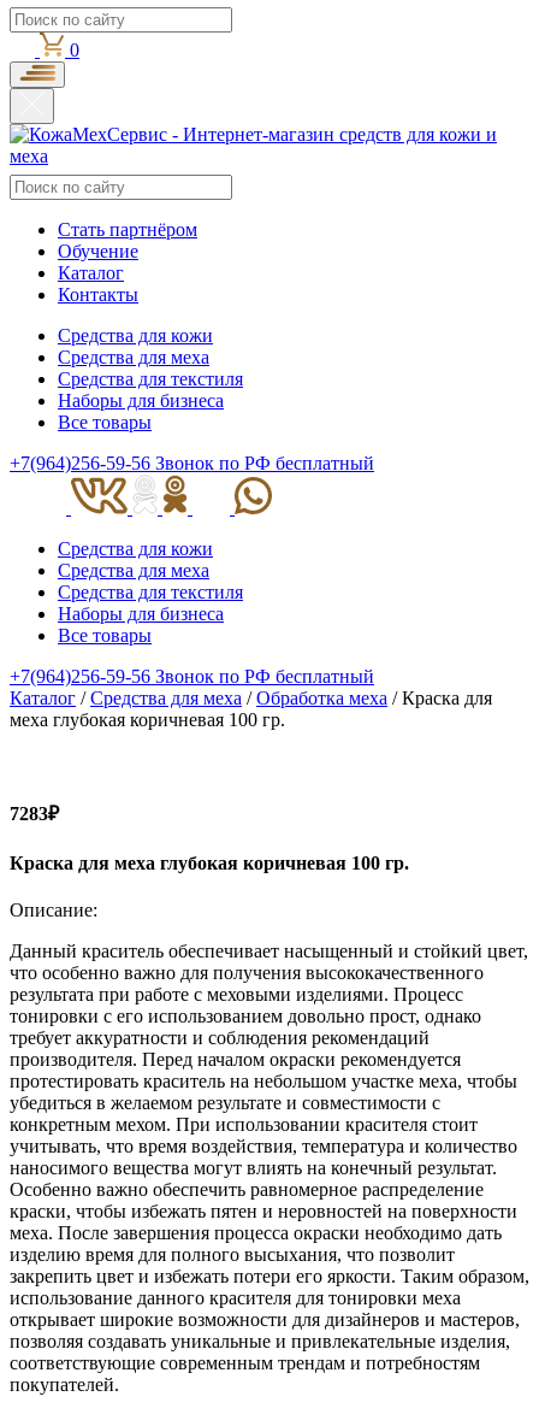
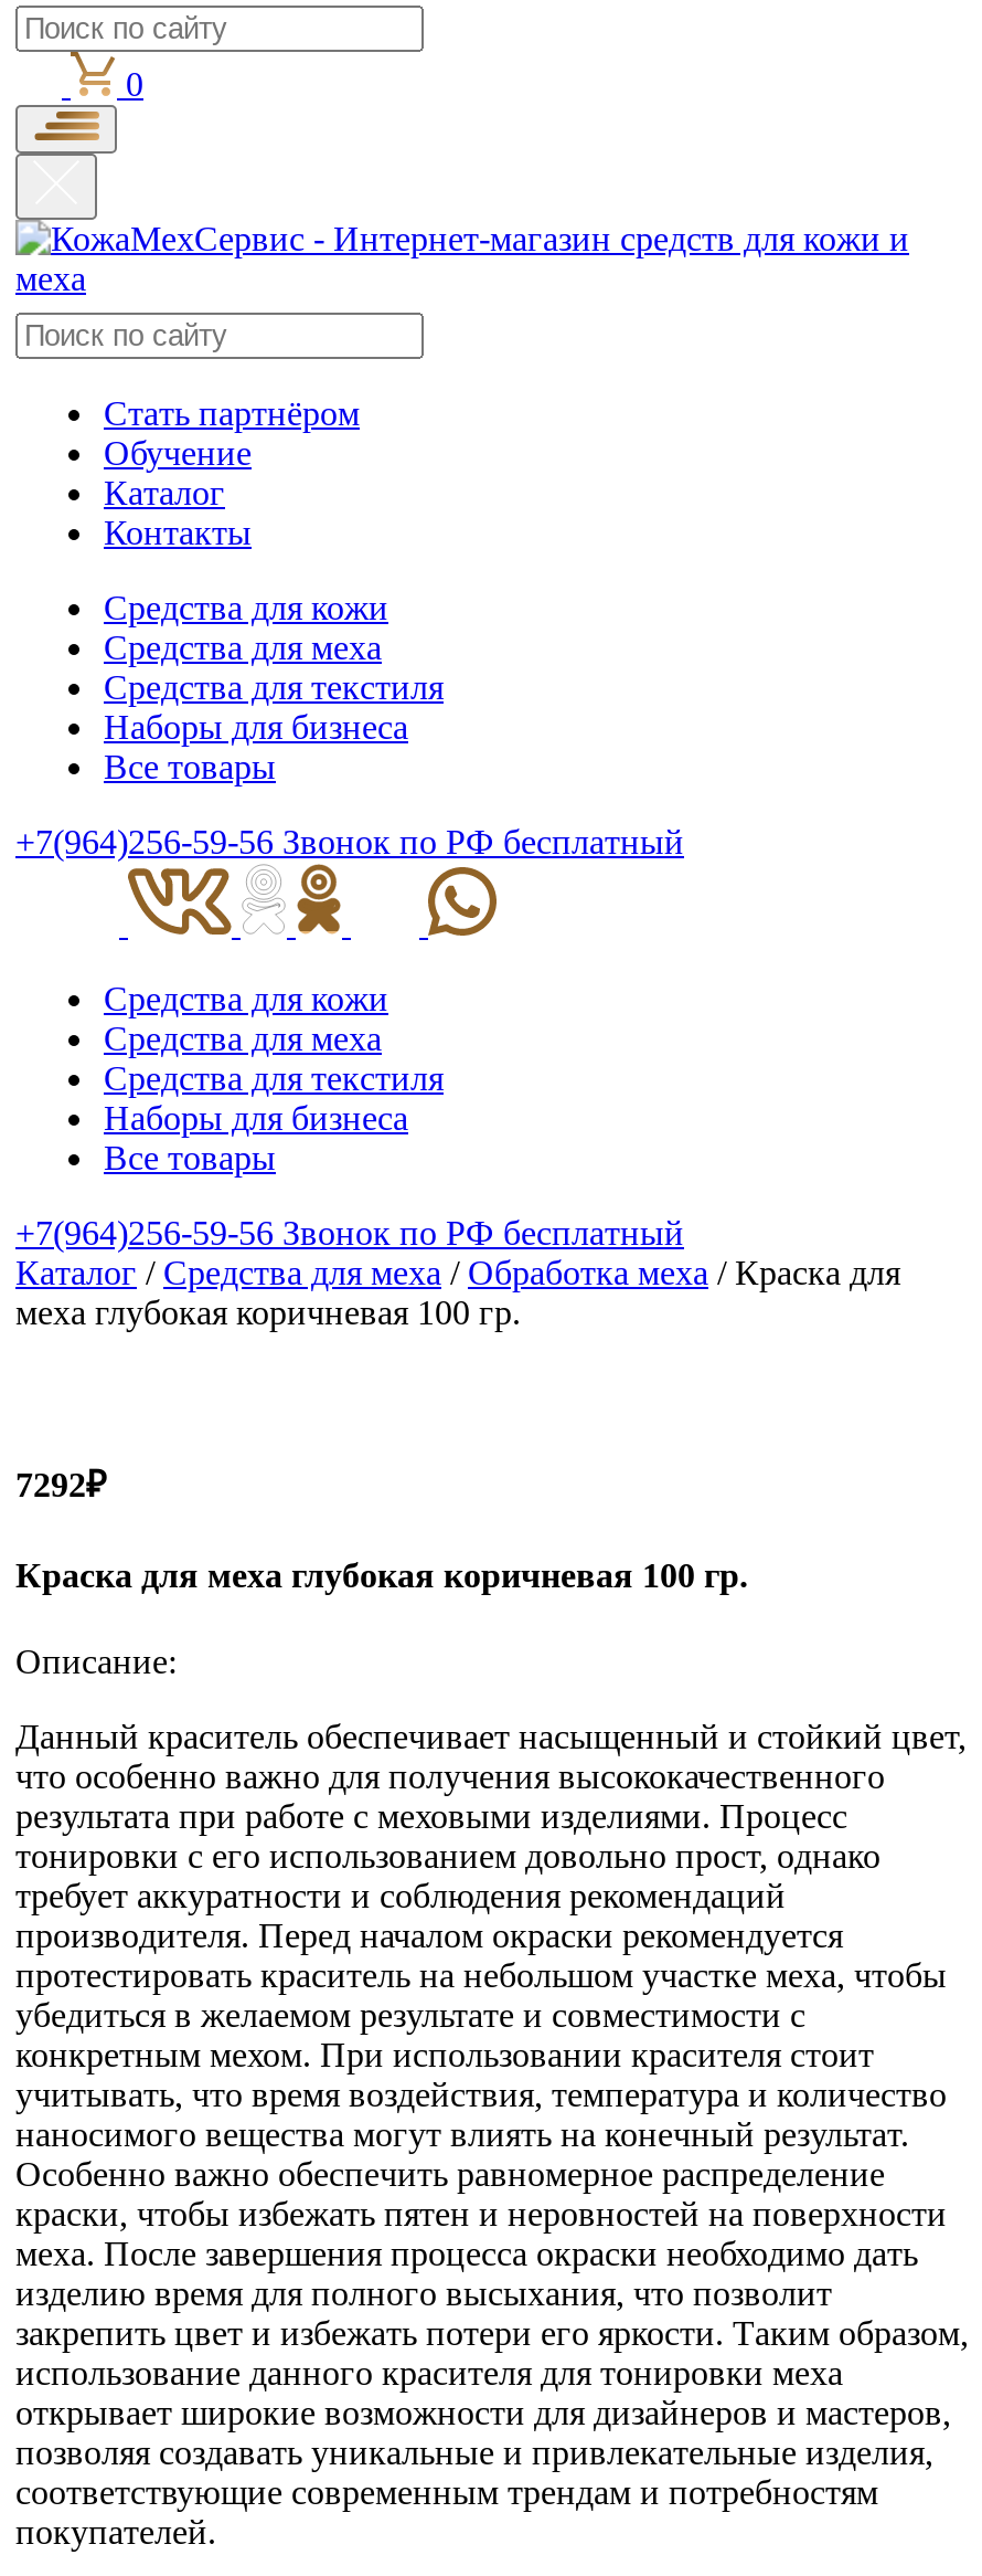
[10,804,59,824] 7283₽ -> [15,1467,106,1504] 7292₽

